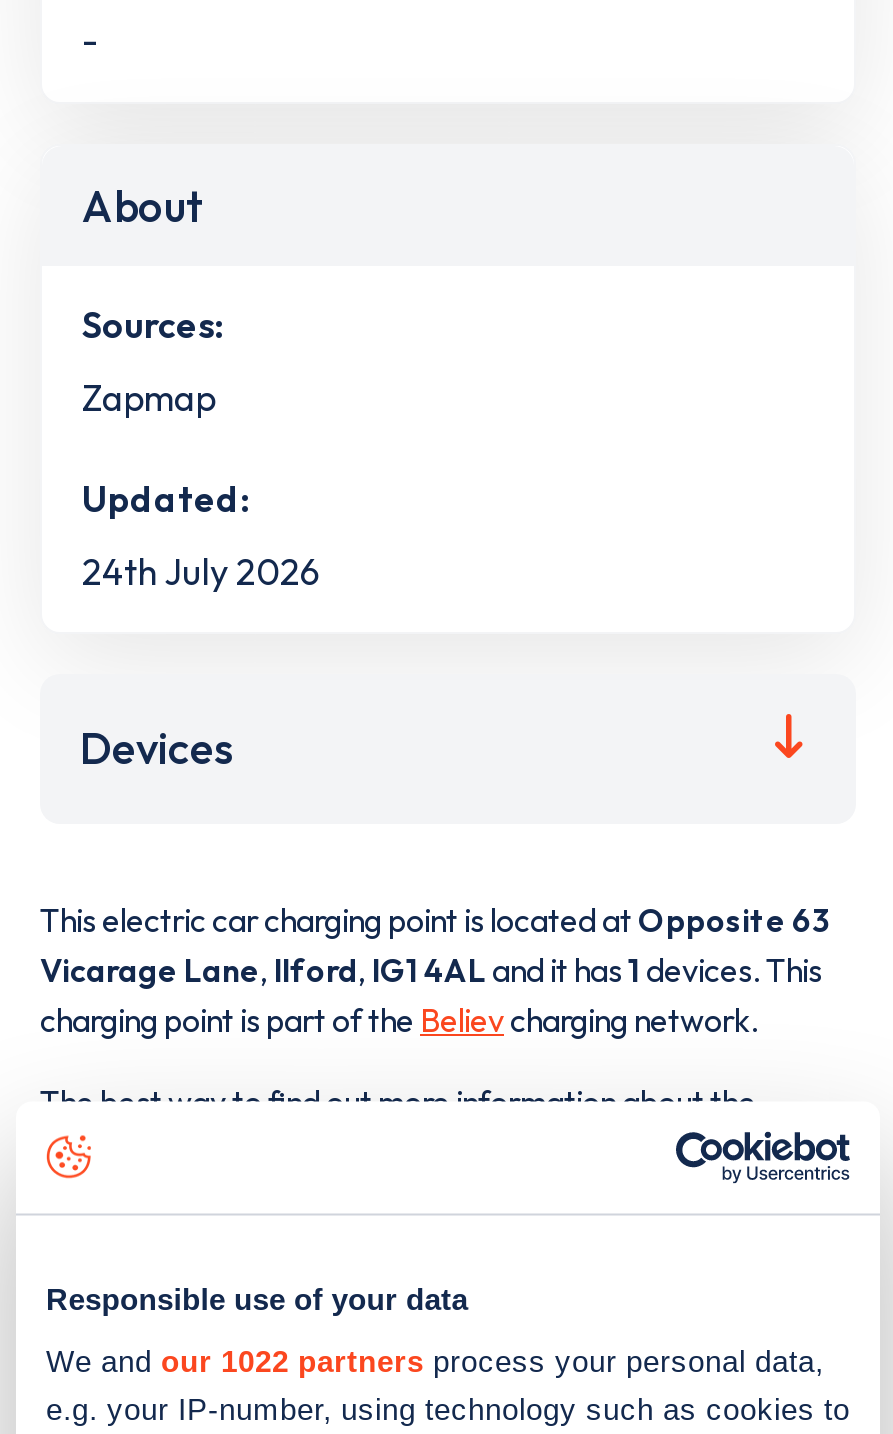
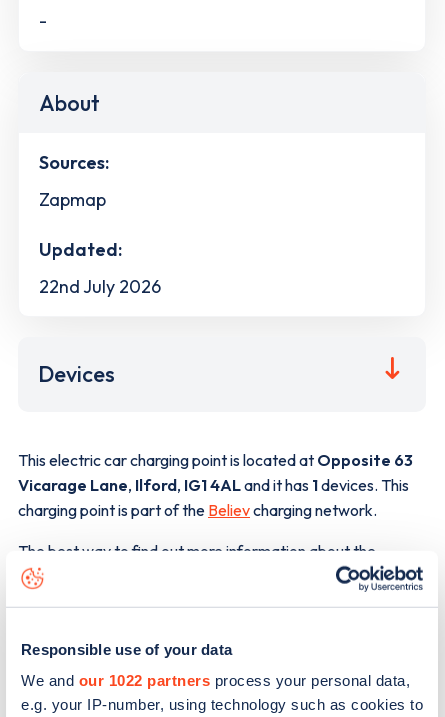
[82,549,320,595] 24th July 2026 -> [39,274,161,297] 22nd July 2026

